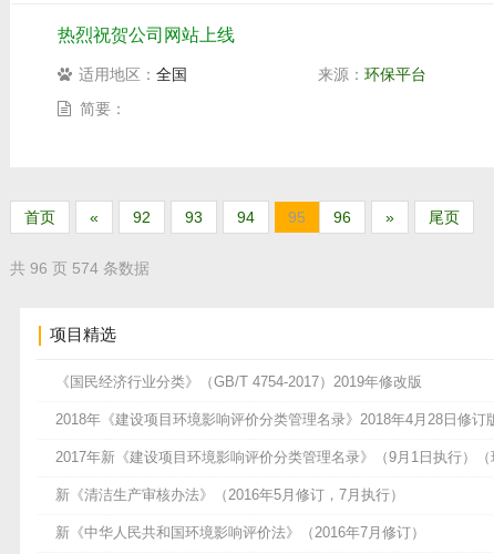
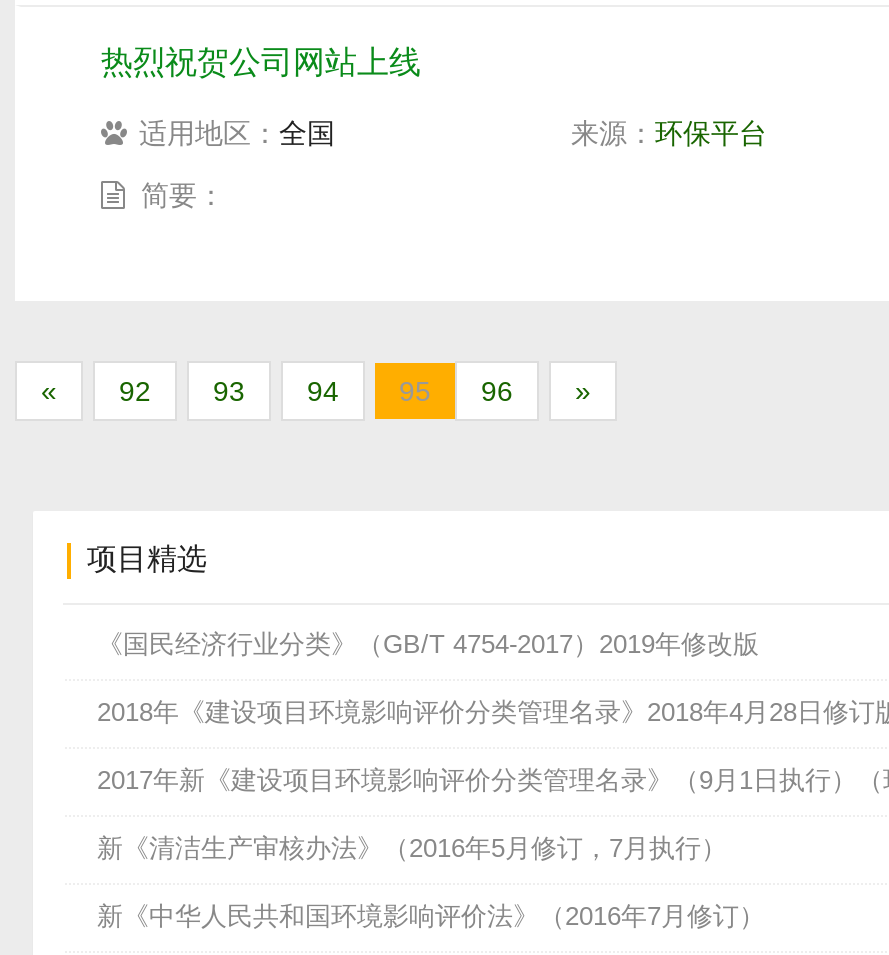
[10,208,460,277] 尾页 | 共 96 页 574 条数据 -> none
[24,208,55,226] 首页 -> none

